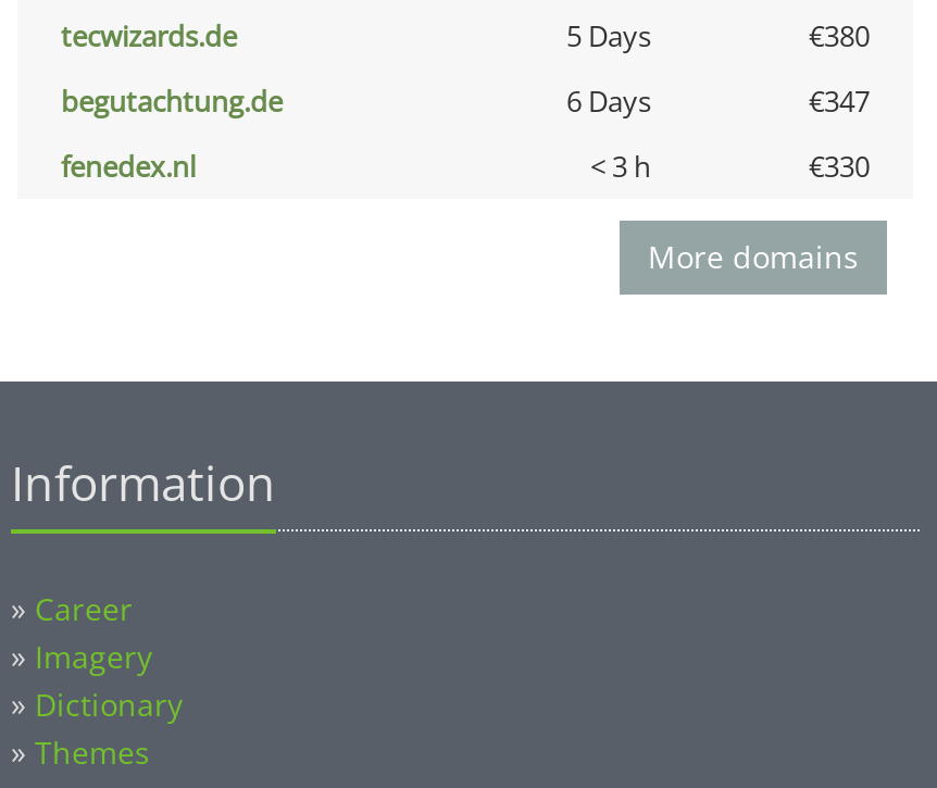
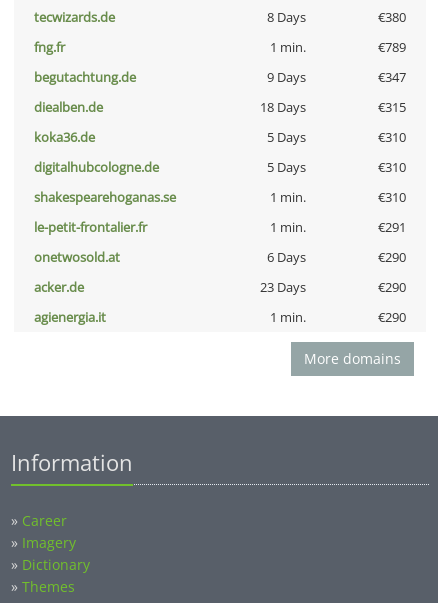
[566,16,651,55] 5 Days -> [266,8,305,26] 8 Days
none -> [34,38,406,56] fng.fr | 1 min. | €789
[566,82,651,121] 6 Days -> [266,68,305,86] 9 Days
[61,147,870,186] fenedex.nl | < 3 h | €330 -> [34,98,406,326] diealben.de | 18 Days | €315 | koka36.de | 5 Days | €310 | digitalhubcologne.de | 5 Days | €310 | shakespearehoganas.se | 1 min. | €310 | le-petit-frontalier.fr | 1 min. | €291 | onetwosold.at | 6 Days | €290 | acker.de | 23 Days | €290 | agienergia.it | 1 min. | €290

